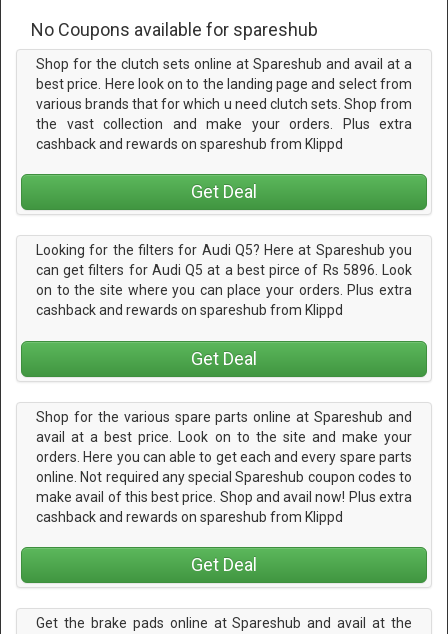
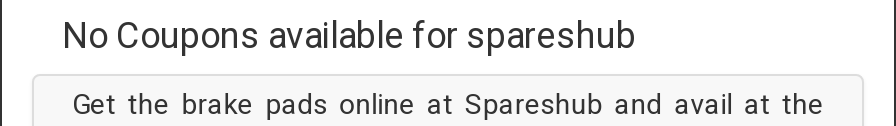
[36,56,412,575] Shop for the clutch sets online at Spareshub and avail at a | best price. Here look on to the landing page and select from | various brands that for which u need clutch sets. Shop from | the vast collection and make your orders. Plus extra | cashback and rewards on spareshub from Klippd | Get Deal | Looking for the filters for Audi Q5? Here at Spareshub you | can get filters for Audi Q5 at a best pirce of Rs 5896. Look | on to the site where you can place your orders. Plus extra | cashback and rewards on spareshub from Klippd | Get Deal | Shop for the various spare parts online at Spareshub and | avail at a best price. Look on to the site and make your | orders. Here you can able to get each and every spare parts | online. Not required any special Spareshub coupon codes to | make avail of this best price. Shop and avail now! Plus extra | cashback and rewards on spareshub from Klippd | Get Deal -> none

